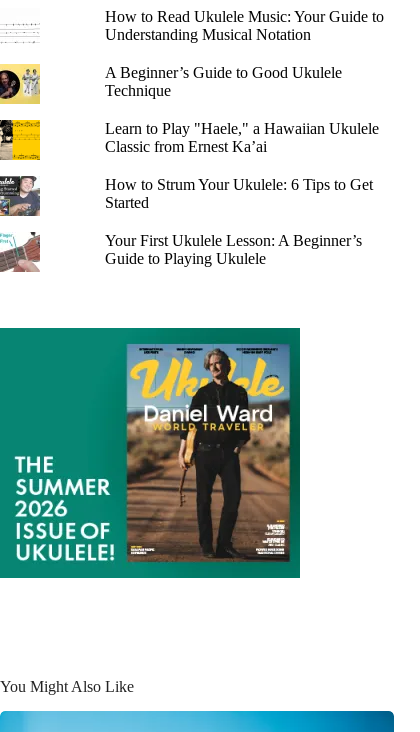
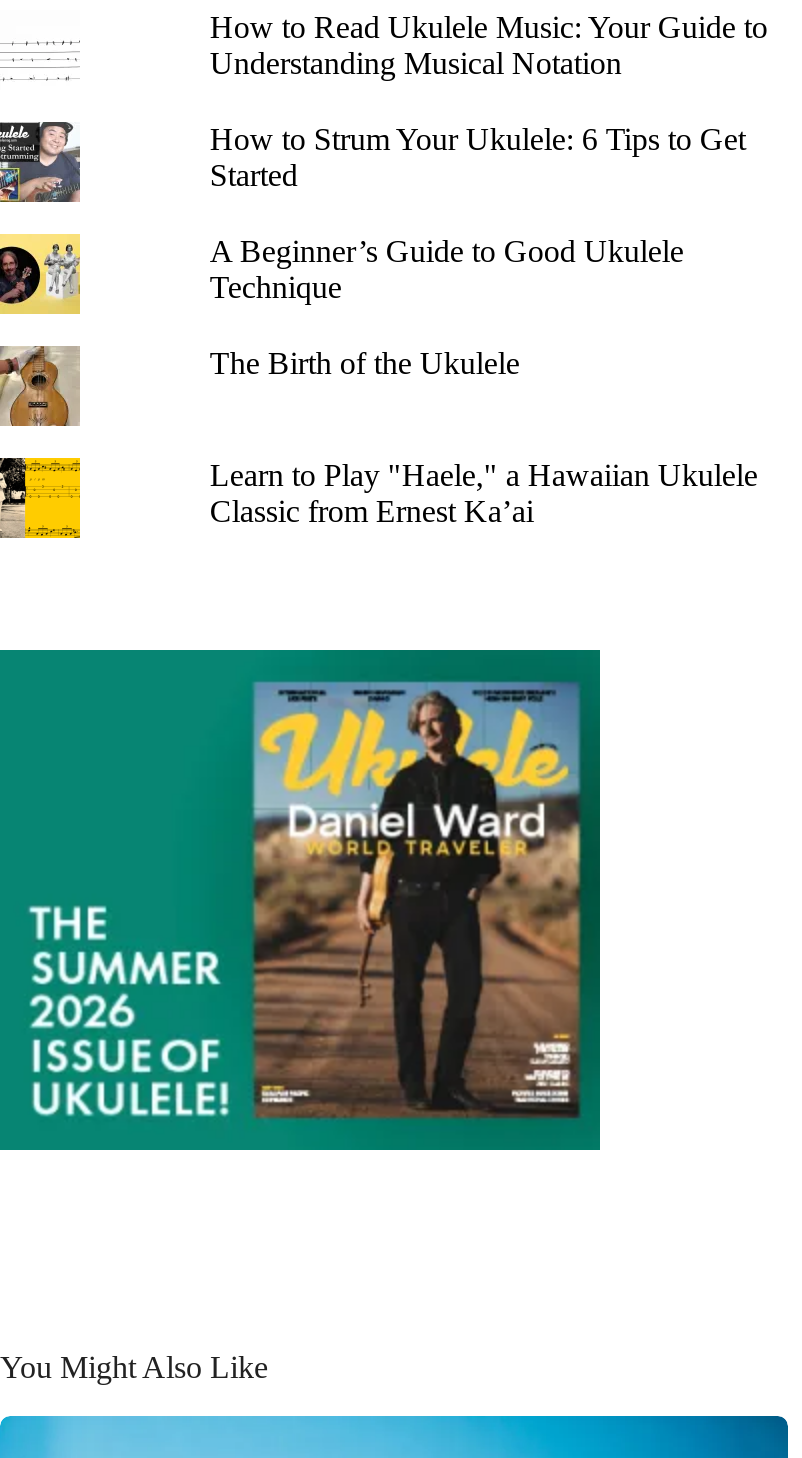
moved [105,64,342,99] -> [210,234,684,304]: A Beginner’s Guide to Good Ukulele | Technique
none -> [6,344,80,428] [image]
none -> [210,346,520,380] The Birth of the Ukulele
moved [105,120,379,155] -> [210,458,758,528]: Learn to Play "Haele," a Hawaiian Ukulele | Classic from Ernest Ka’ai
moved [105,176,373,211] -> [210,122,746,192]: How to Strum Your Ukulele: 6 Tips to Get | Started
[3,231,41,273] [image] -> none
[105,232,362,267] Your First Ukulele Lesson: A Beginner’s | Guide to Playing Ukulele -> none

